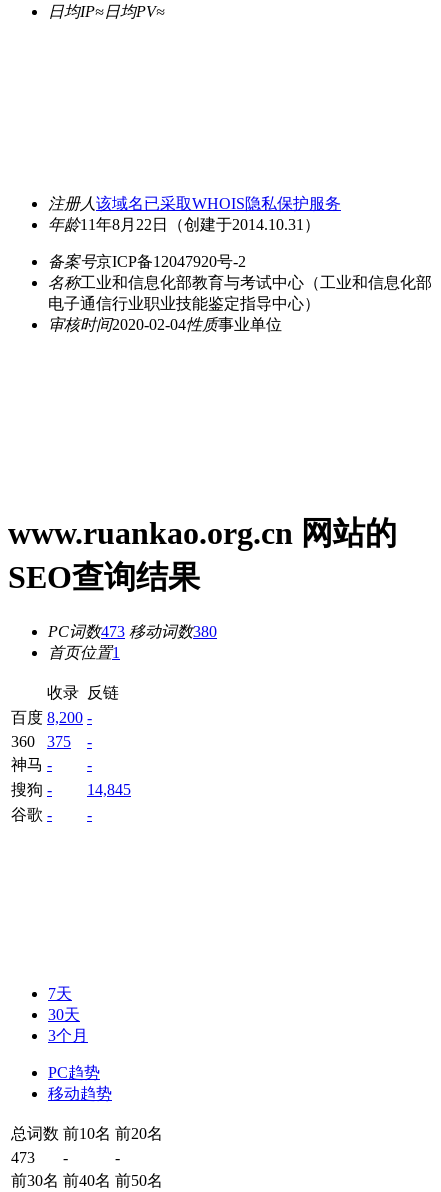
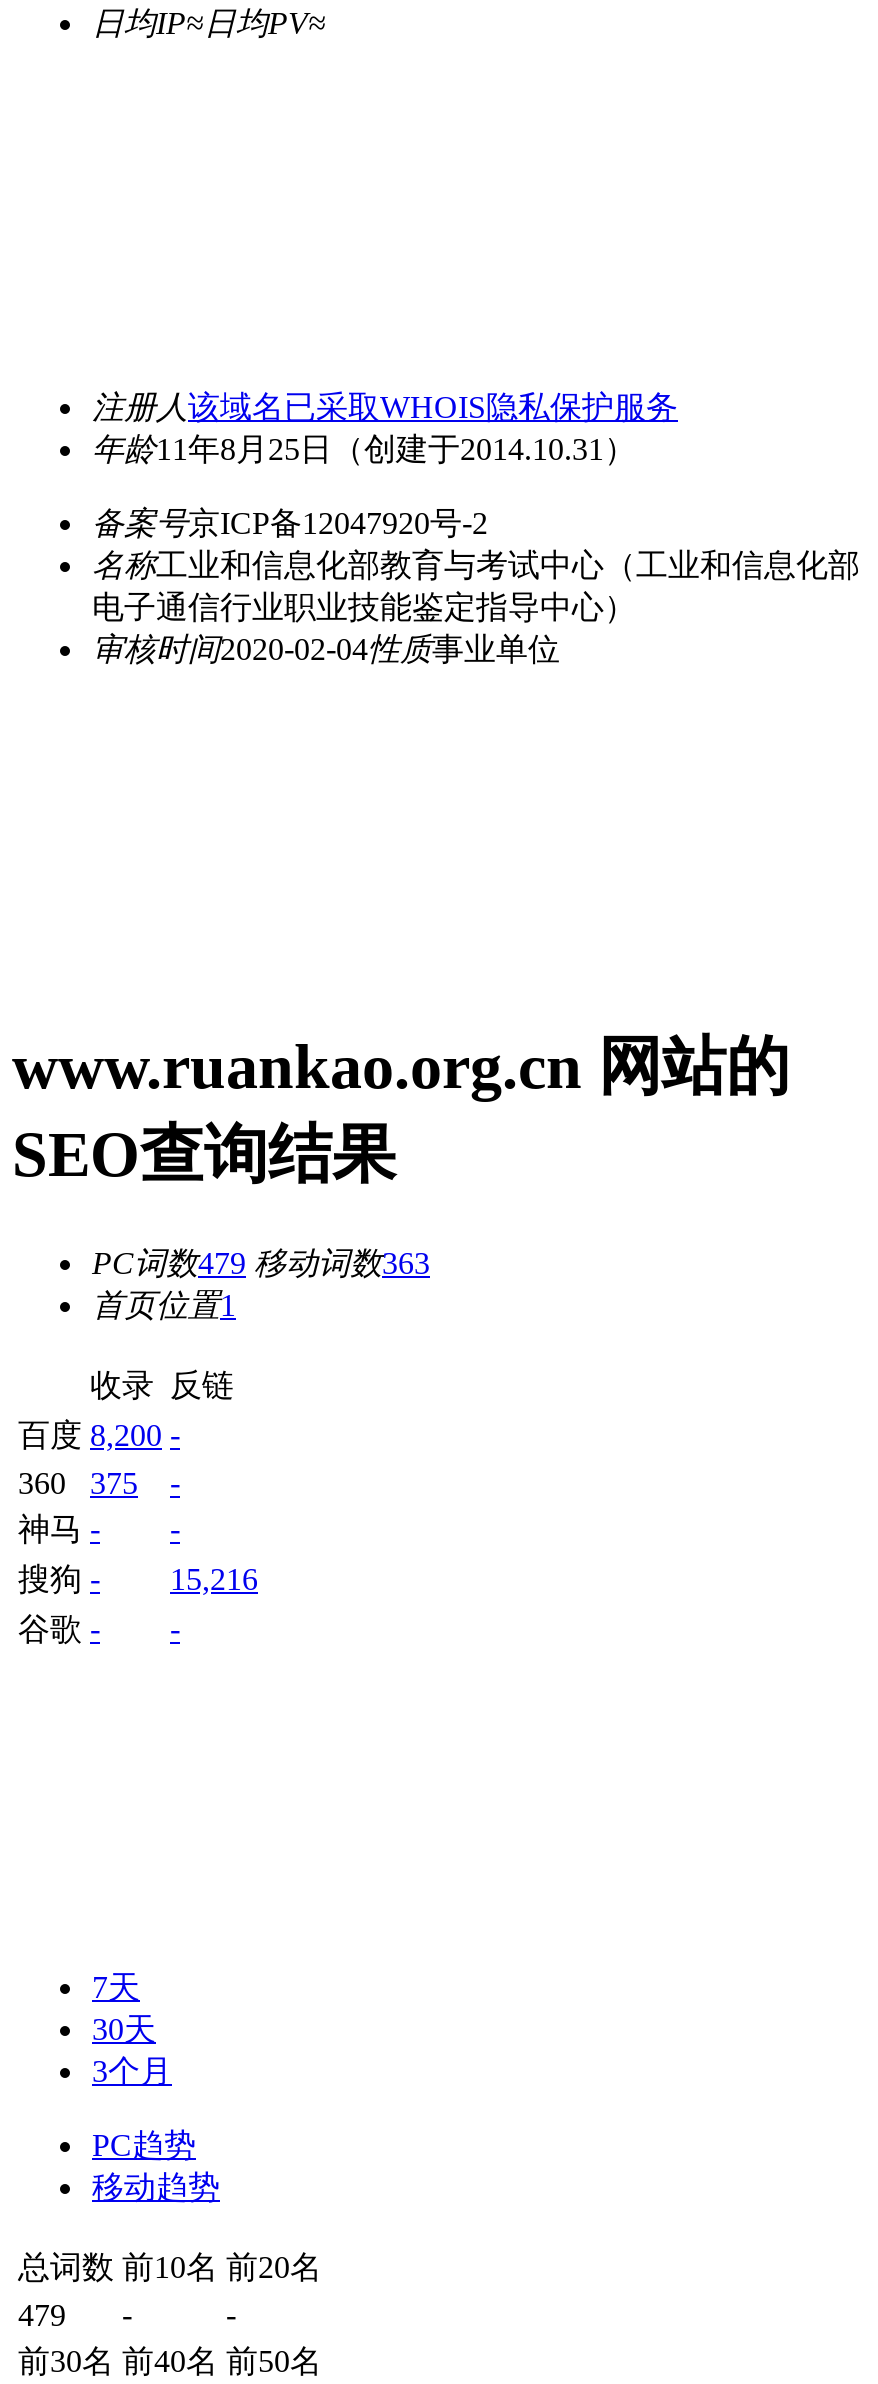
[48,216,320,233] 年龄11年8月22日（创建于2014.10.31） -> [92,432,636,466] 年龄11年8月25日（创建于2014.10.31）
[48,623,217,640] PC词数473 移动词数380 -> [92,1245,430,1279] PC词数479 移动词数363
[87,781,131,798] 14,845 -> [170,1561,258,1595] 15,216
[11,1149,35,1166] 473 -> [18,2297,66,2331] 479

